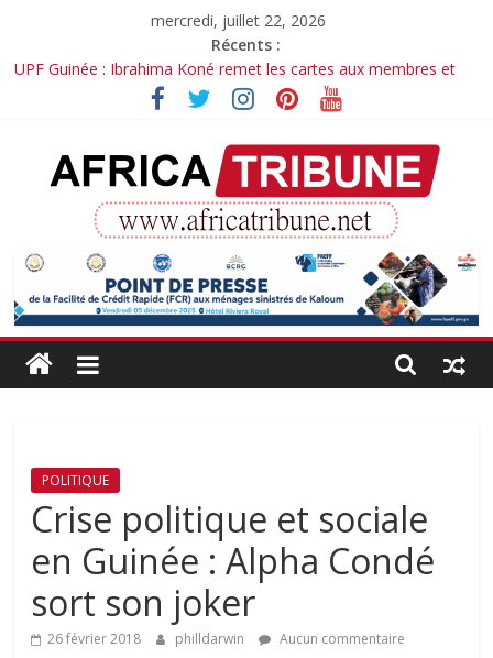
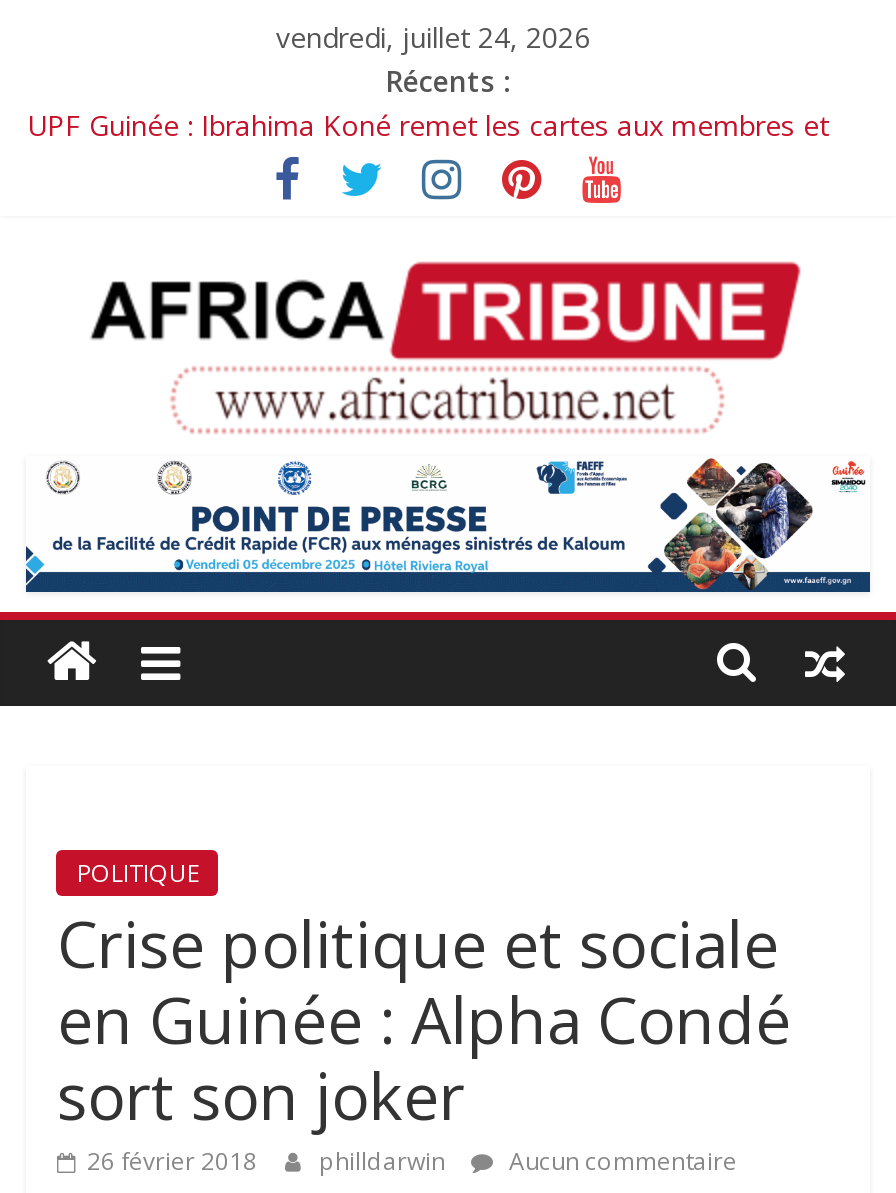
[151,10,326,31] mercredi, juillet 22, 2026 -> [276,18,590,56] vendredi, juillet 24, 2026

